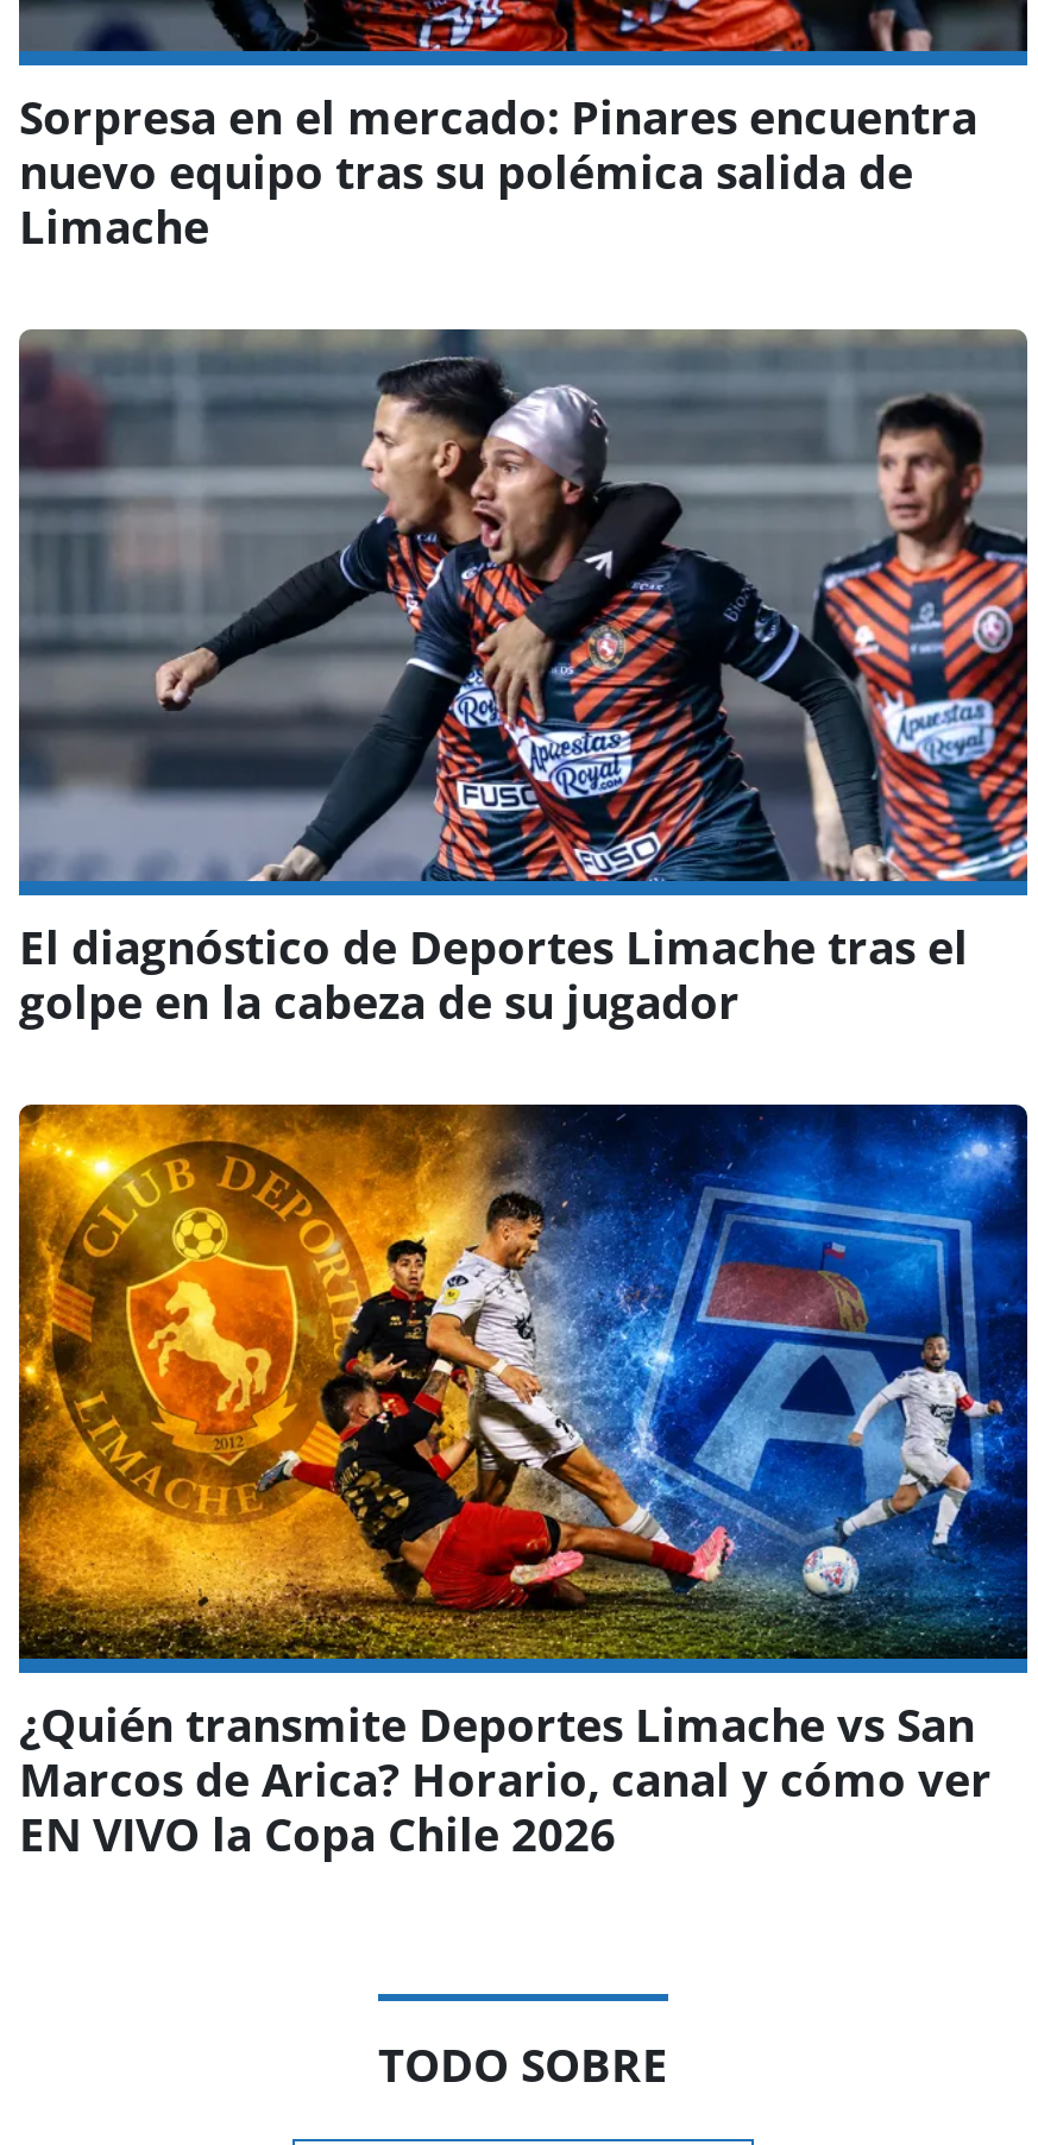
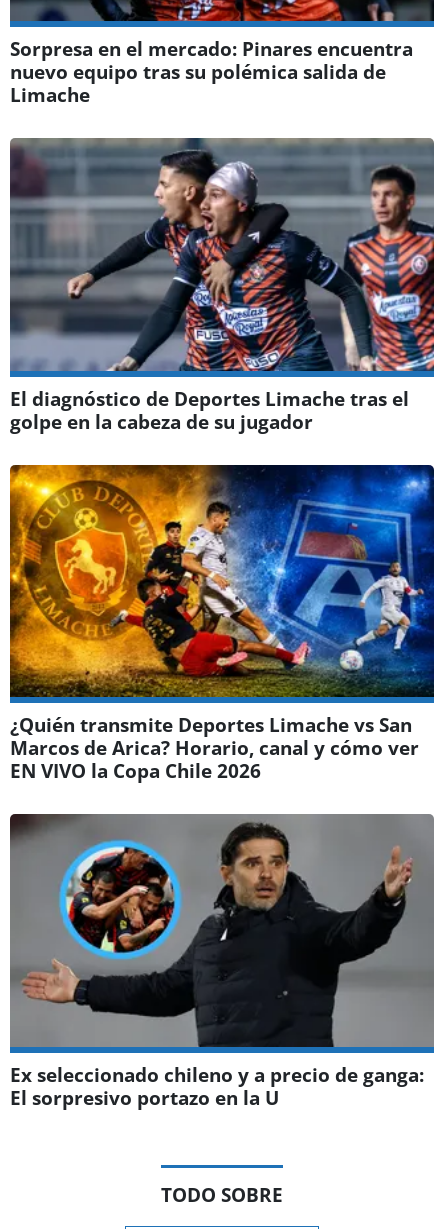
none -> [9,813,435,1111] [image] | Ex seleccionado chileno y a precio de ganga: | El sorpresivo portazo en la U

